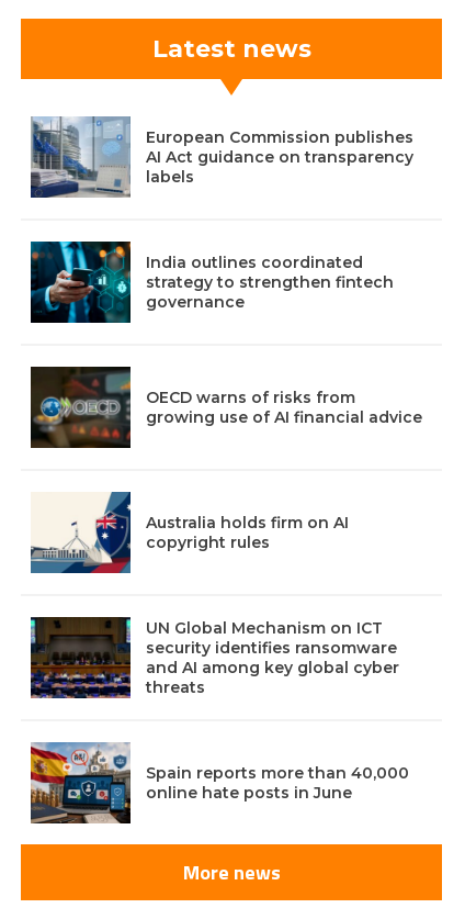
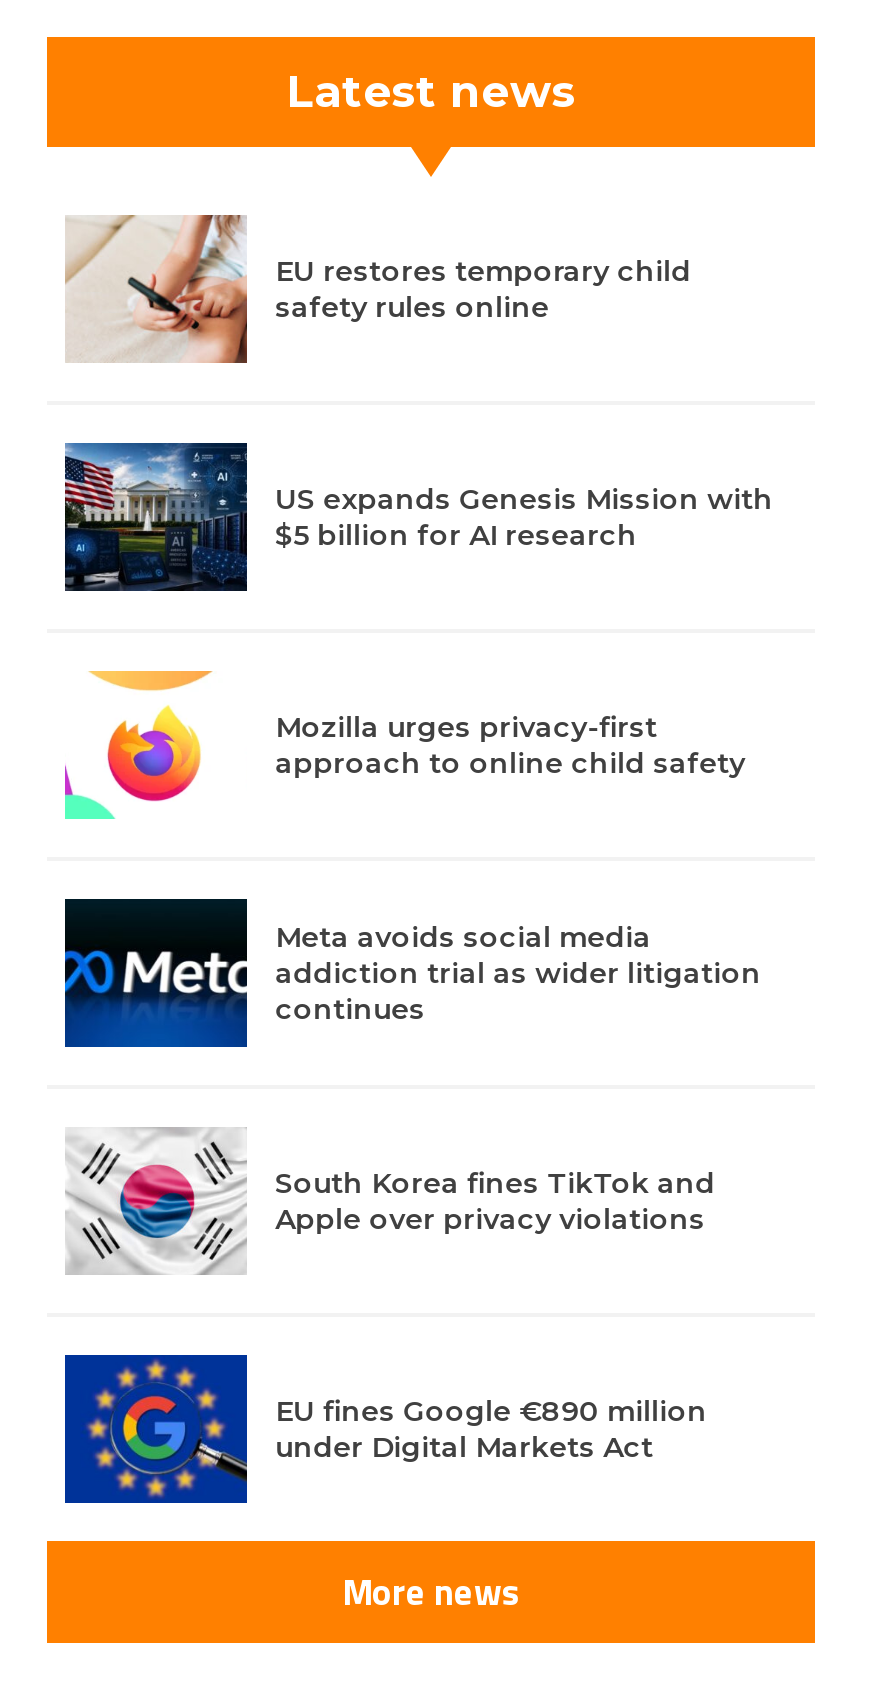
[30,116,414,199] [image] | European Commission publishes | AI Act guidance on transparency | labels -> [65,213,691,363] [image] | EU restores temporary child | safety rules online
[30,240,394,323] [image] | India outlines coordinated | strategy to strengthen fintech | governance -> [63,441,773,591] [image] | US expands Genesis Mission with | $5 billion for AI research
[30,366,422,449] [image] | OECD warns of risks from | growing use of AI financial advice -> [63,669,745,821] [image] | Mozilla urges privacy-first | approach to online child safety
[31,491,349,574] [image] | Australia holds firm on AI | copyright rules -> [63,897,761,1049] [image] | Meta avoids social media | addiction trial as wider litigation | continues
[30,616,399,699] [image] | UN Global Mechanism on ICT | security identifies ransomware | and AI among key global cyber | threats -> [65,1127,715,1275] [image] | South Korea fines TikTok and | Apple over privacy violations
[30,741,409,825] [image] | Spain reports more than 40,000 | online hate posts in June -> [63,1353,707,1505] [image] | EU fines Google €890 million | under Digital Markets Act

